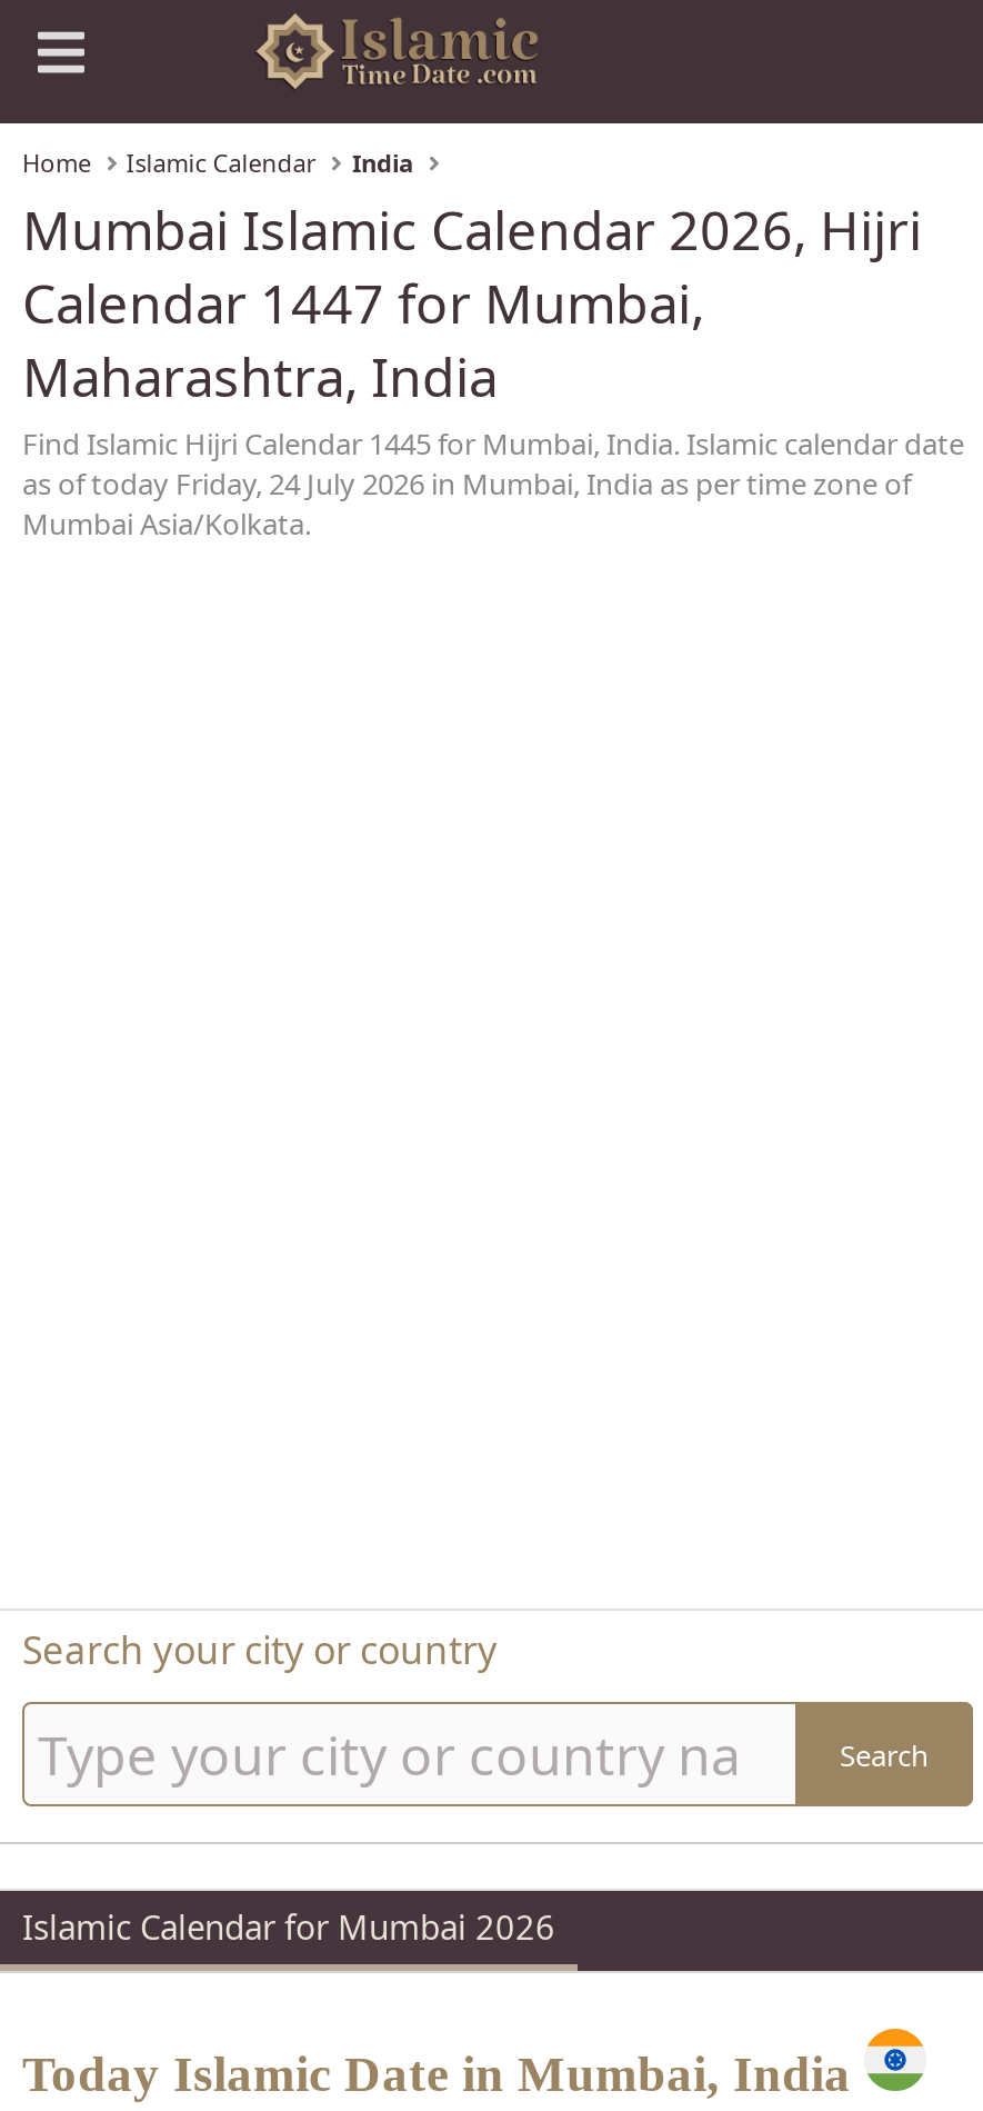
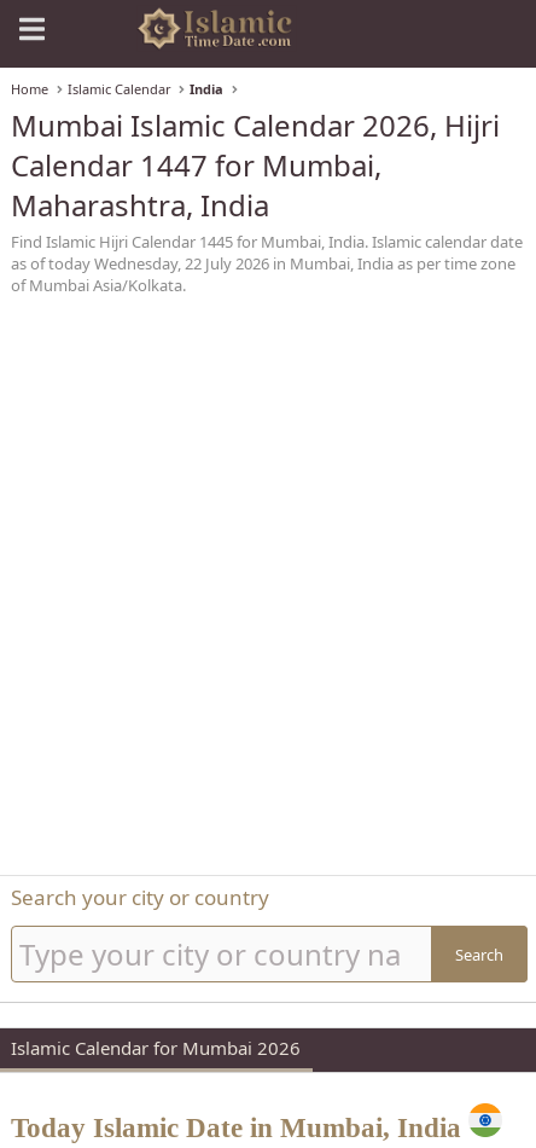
[22,464,911,544] as of today Friday, 24 July 2026 in Mumbai, India as per time zone of | Mumbai Asia/Kolkata. -> [11,253,515,296] as of today Wednesday, 22 July 2026 in Mumbai, India as per time zone | of Mumbai Asia/Kolkata.

